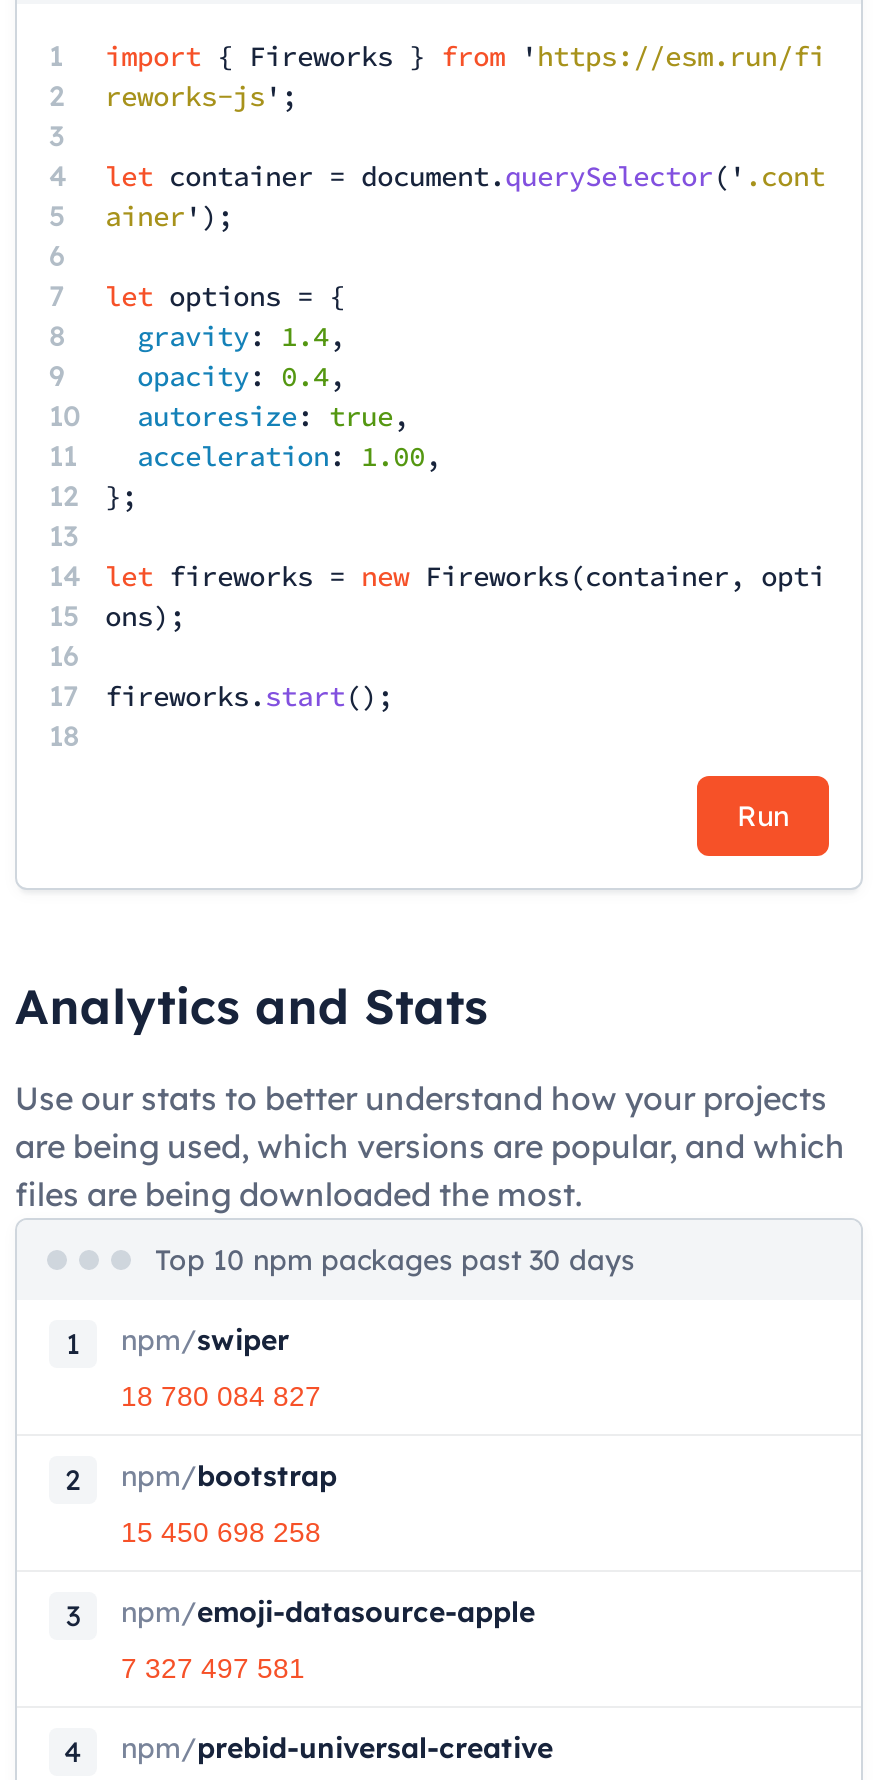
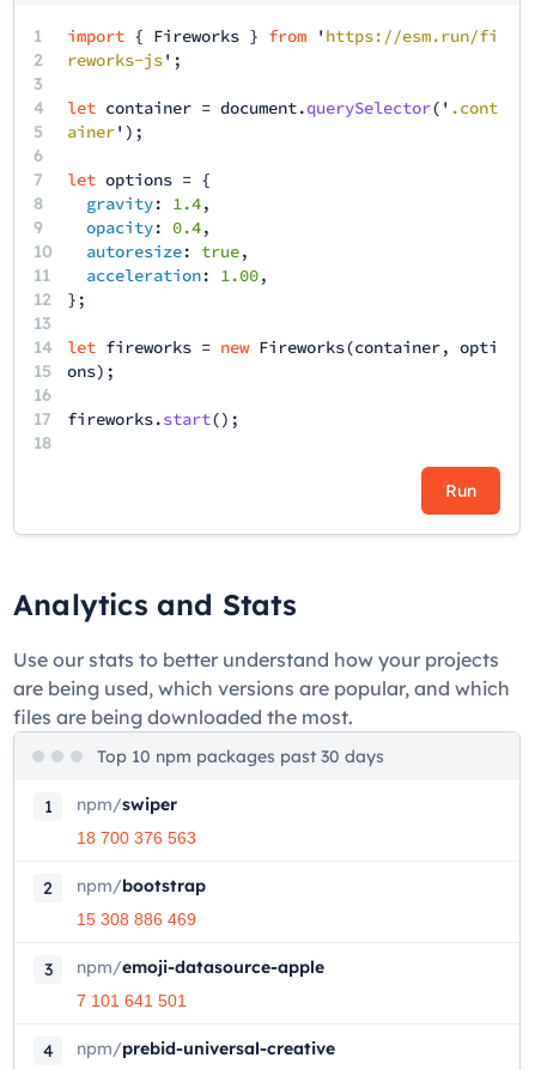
[121,1380,321,1412] 18 780 084 827 -> [77,828,196,847] 18 700 376 563
[121,1516,321,1548] 15 450 698 258 -> [77,910,196,929] 15 308 886 469
[121,1652,305,1684] 7 327 497 581 -> [77,991,187,1010] 7 101 641 501

